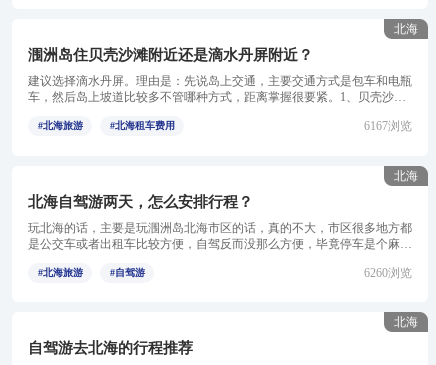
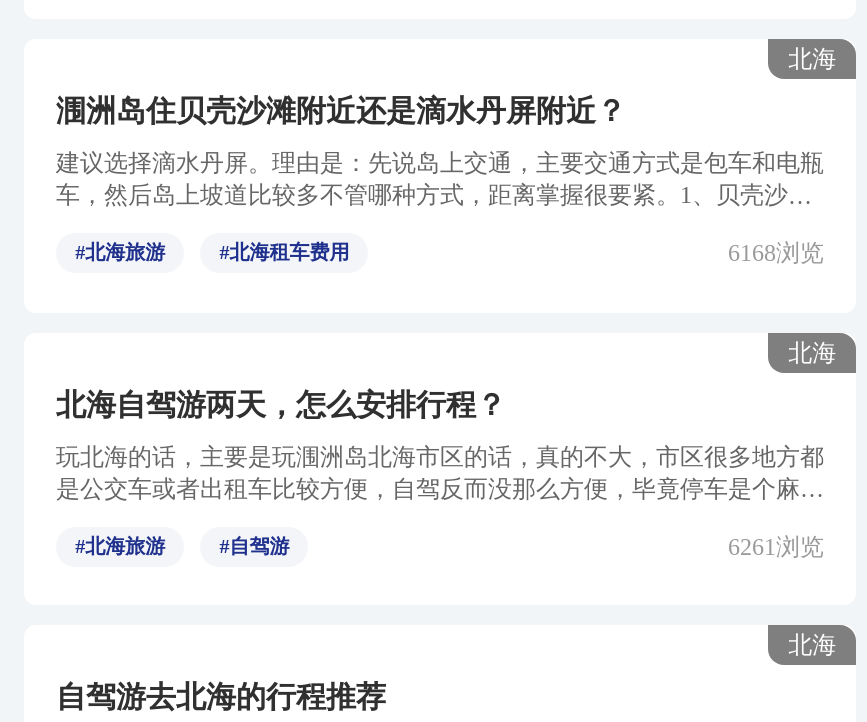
[364,119,412,133] 6167浏览 -> [728,240,824,268] 6168浏览
[364,266,412,280] 6260浏览 -> [728,533,824,561] 6261浏览

